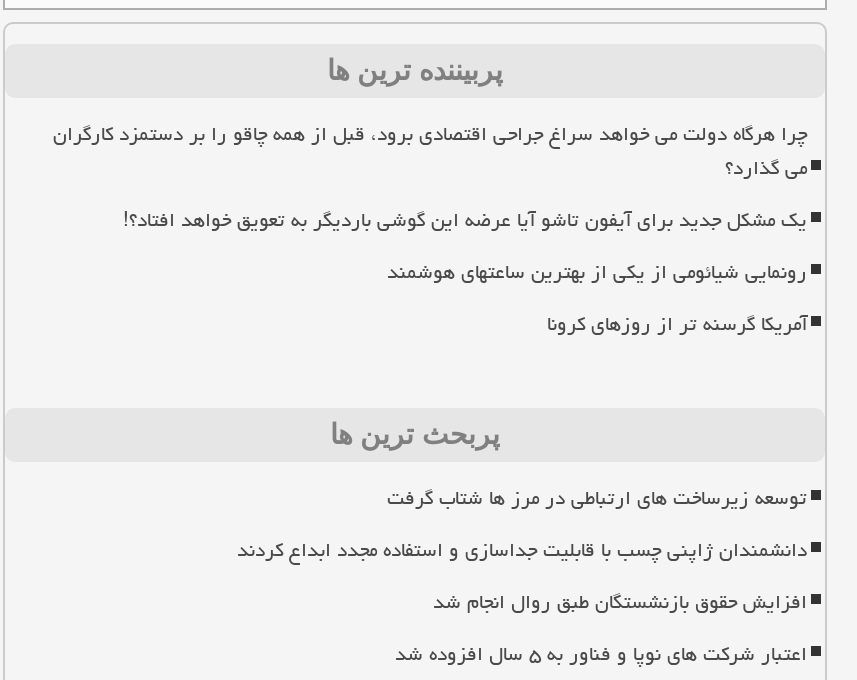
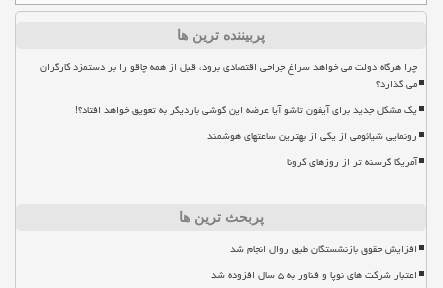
[237,478,807,570] توسعه زیرساخت های ارتباطی در مرز ها شتاب گرفت | دانشمندان ژاپنی چسب با قابلیت جداسازی و استفاده مجدد ابداع کردند -> none

